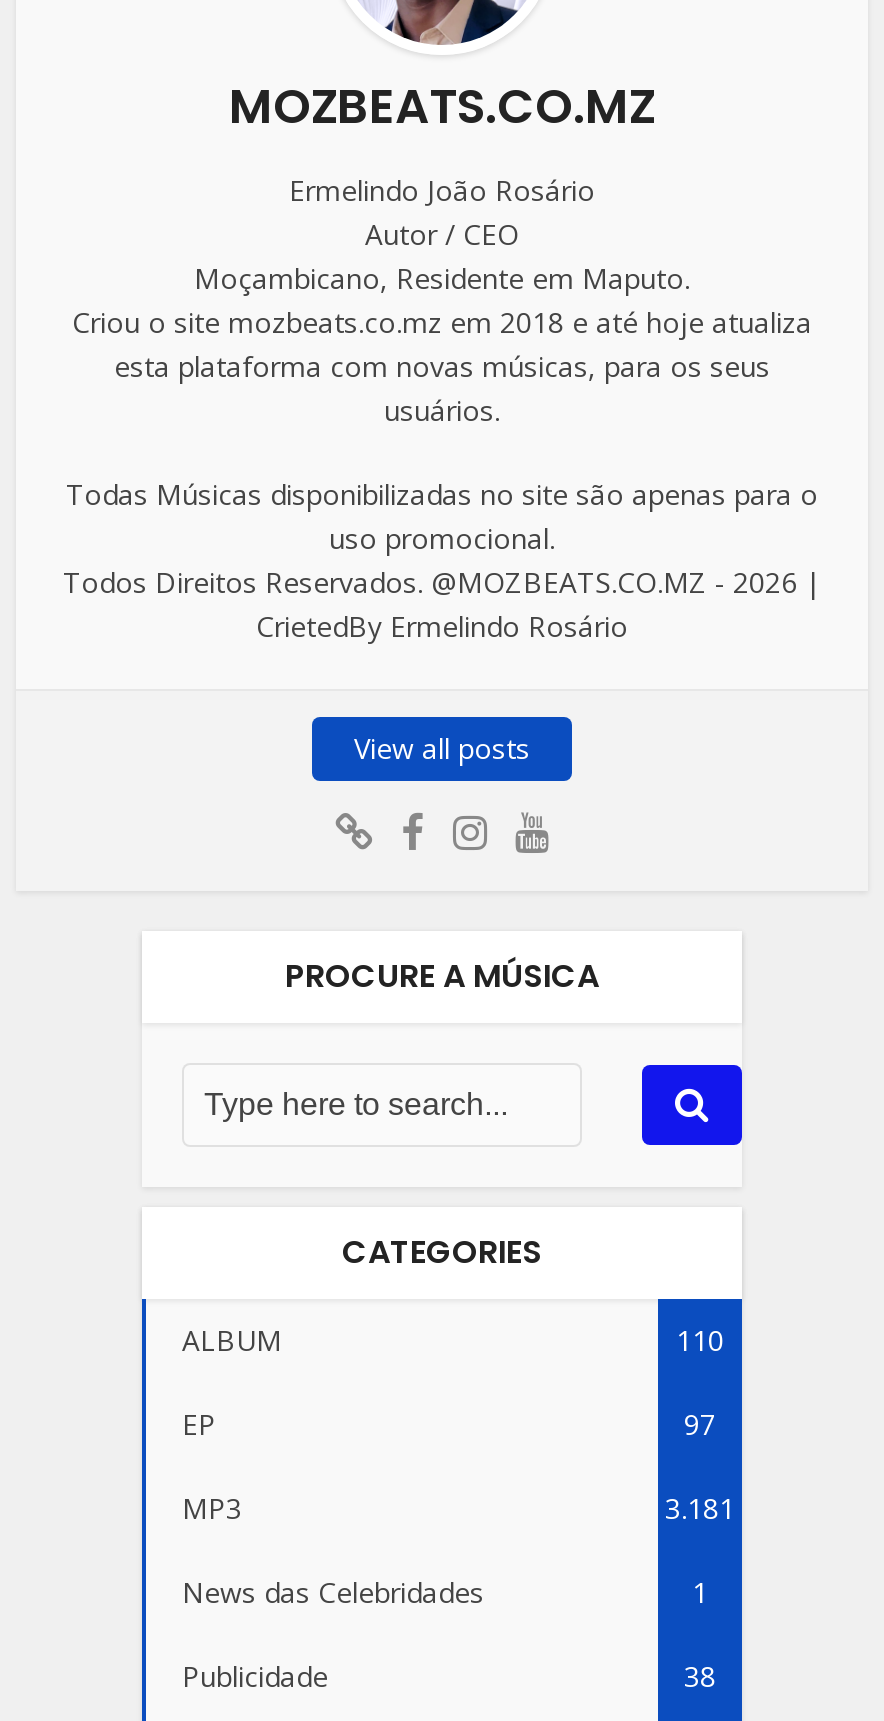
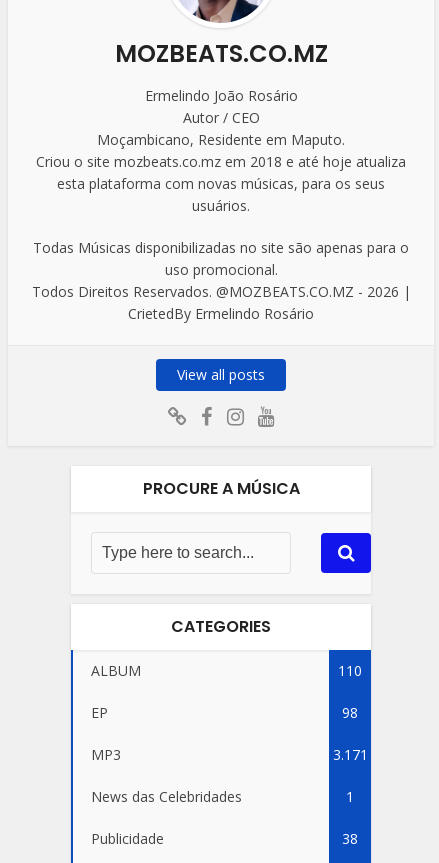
[684,1405,716,1443] 97 -> [342,702,358,721] 98
[665,1489,735,1527] 3.181 -> [332,744,367,763] 3.171

